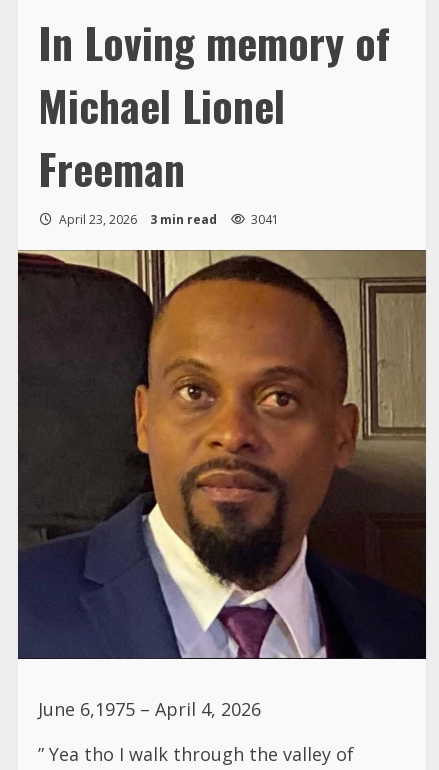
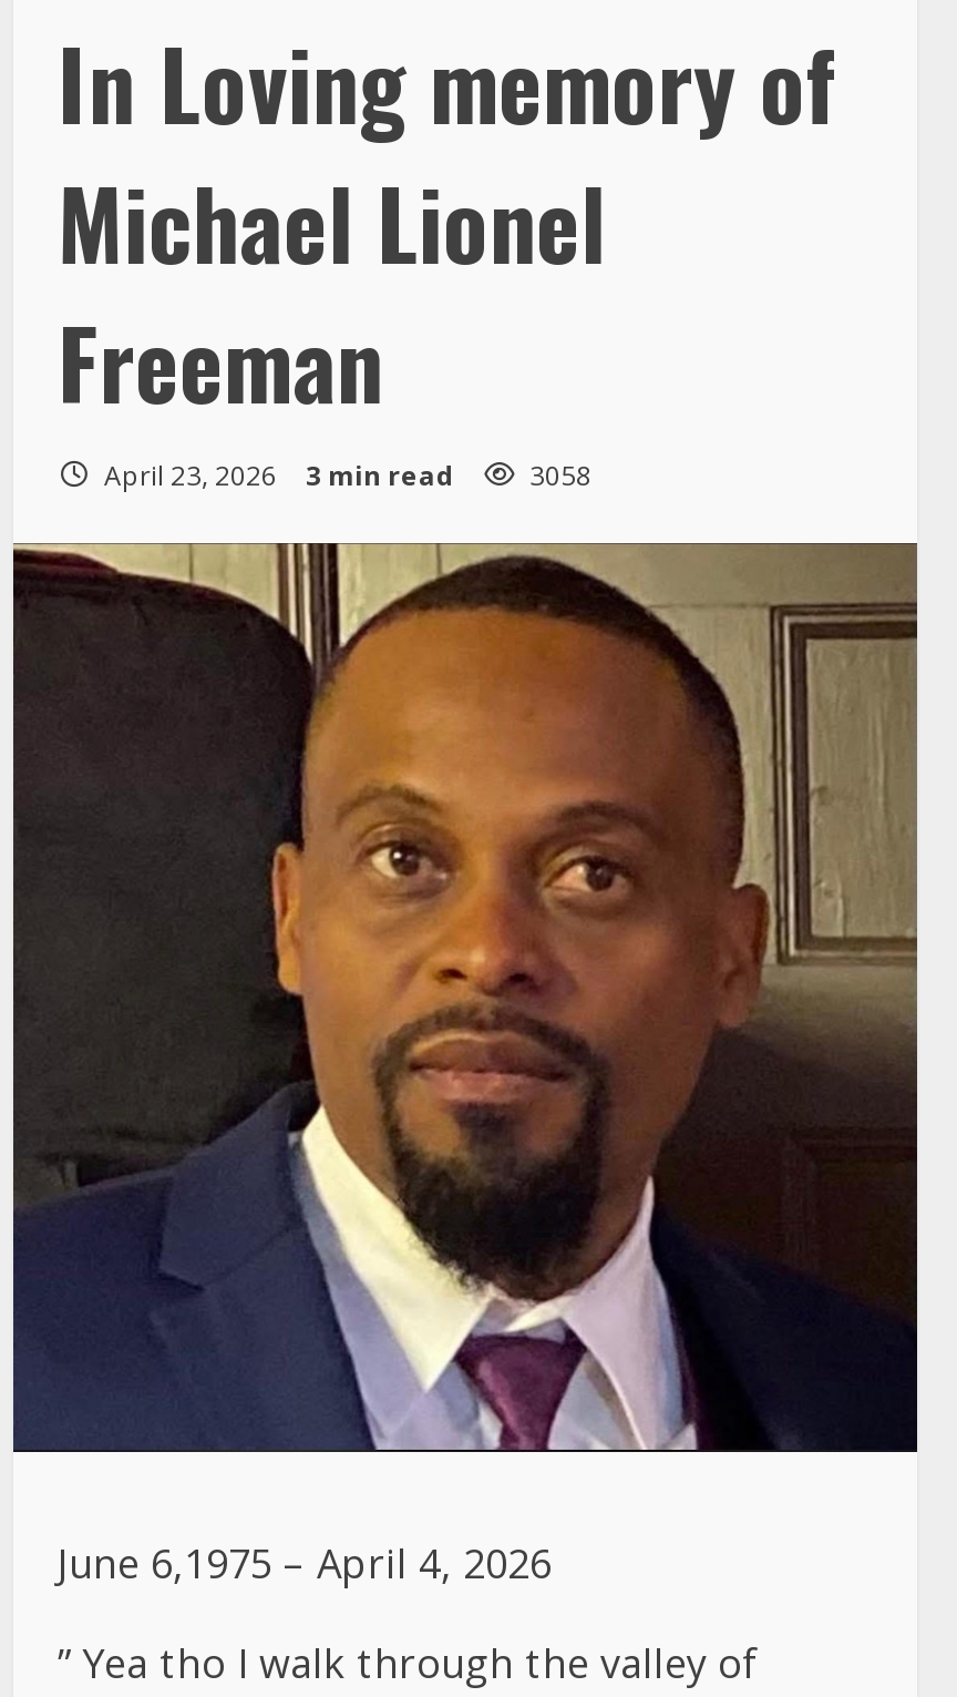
[56,211,279,228] April 23, 2026 3 min read 3041 -> [97,458,591,496] April 23, 2026 3 min read 3058

